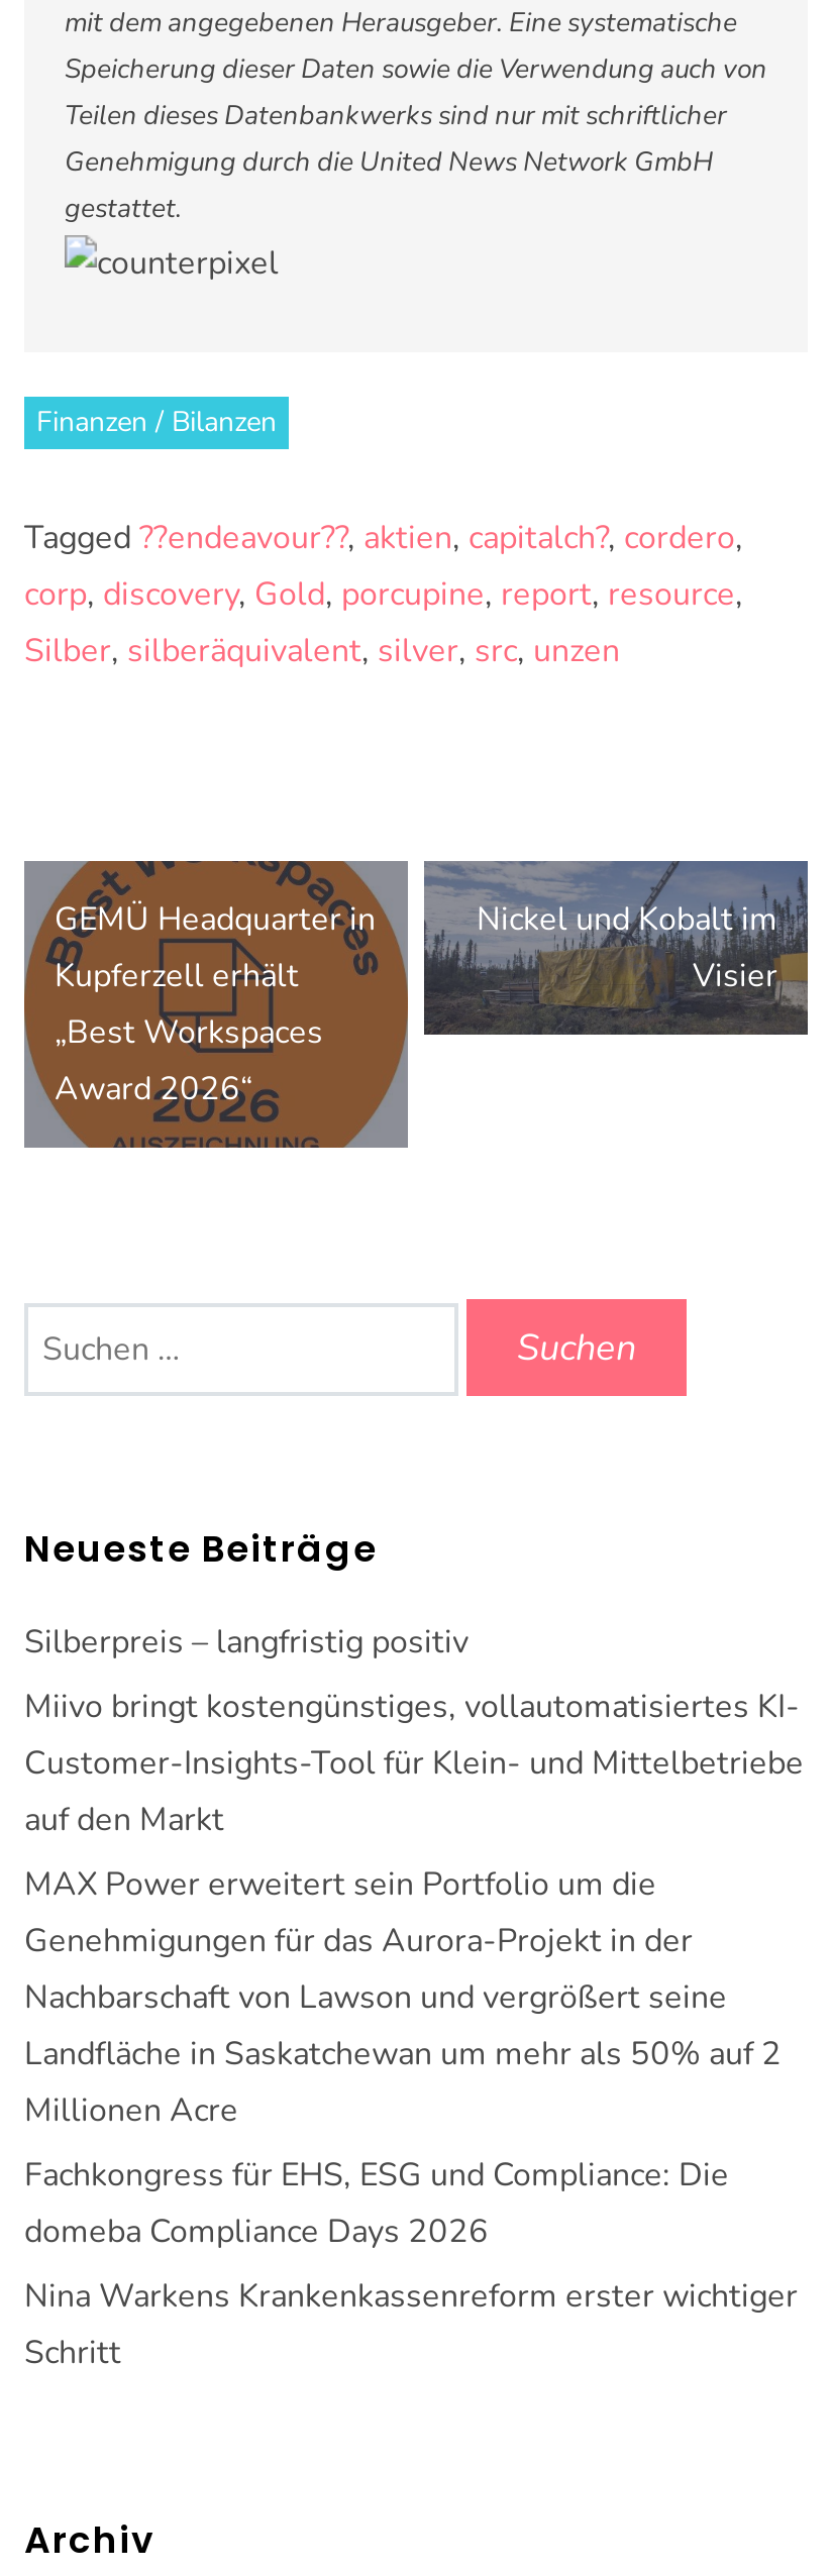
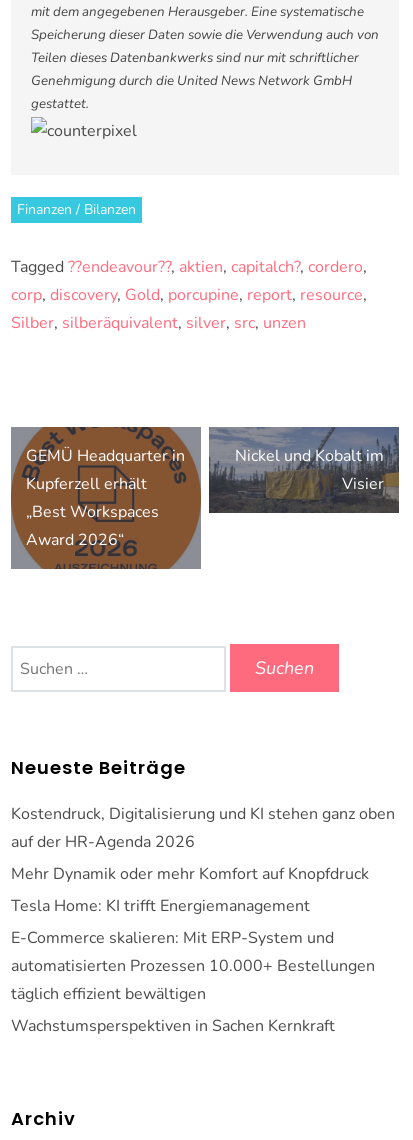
[24,1621,469,1665] Silberpreis – langfristig positiv -> [11,803,395,853] Kostendruck, Digitalisierung und KI stehen ganz oben | auf der HR-Agenda 2026
[24,1685,804,1843] Miivo bringt kostengünstiges, vollautomatisiertes KI- | Customer-Insights-Tool für Klein- und Mittelbetriebe | auf den Markt -> [11,863,369,885] Mehr Dynamik oder mehr Komfort auf Knopfdruck
[24,1863,782,2133] MAX Power erweitert sein Portfolio um die | Genehmigungen für das Aurora-Projekt in der | Nachbarschaft von Lawson und vergrößert seine | Landfläche in Saskatchewan um mehr als 50% auf 2 | Millionen Acre -> [11,895,310,917] Tesla Home: KI trifft Energiemanagement
[24,2154,729,2255] Fachkongress für EHS, ESG und Compliance: Die | domeba Compliance Days 2026 -> [11,927,375,1005] E-Commerce skalieren: Mit ERP-System und | automatisierten Prozessen 10.000+ Bestellungen | täglich effizient bewältigen
[24,2275,798,2376] Nina Warkens Krankenkassenreform erster wichtiger | Schritt -> [11,1015,335,1037] Wachstumsperspektiven in Sachen Kernkraft

